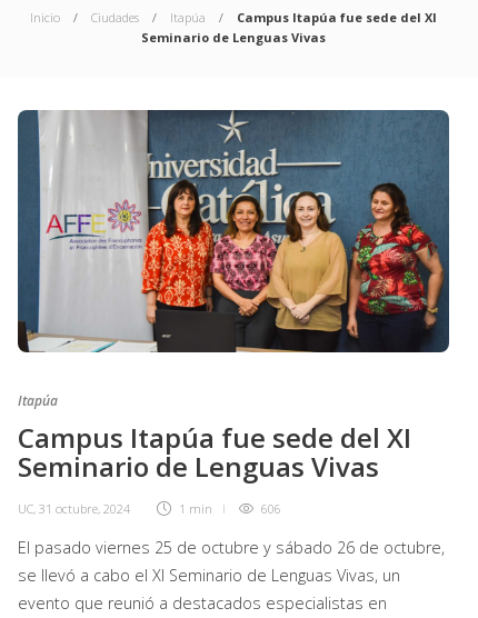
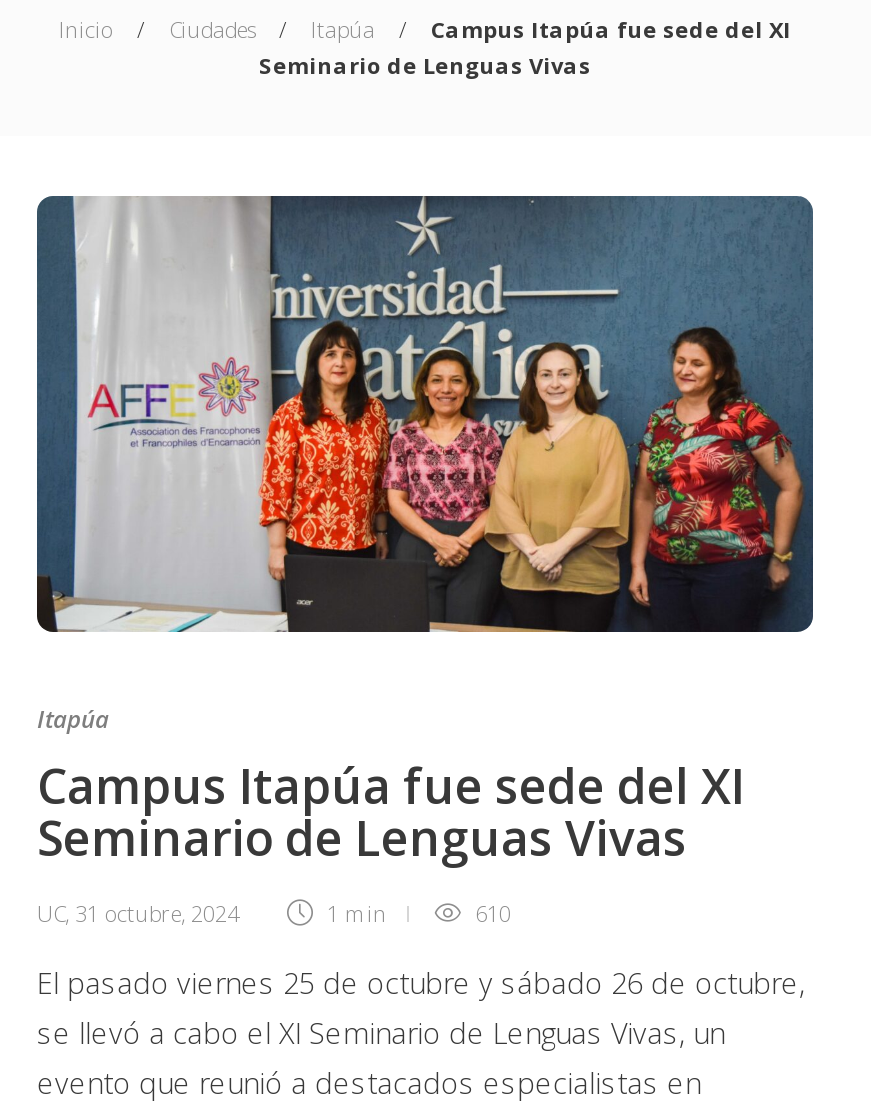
[258,500,281,517] 606 -> [469,898,511,928] 610

